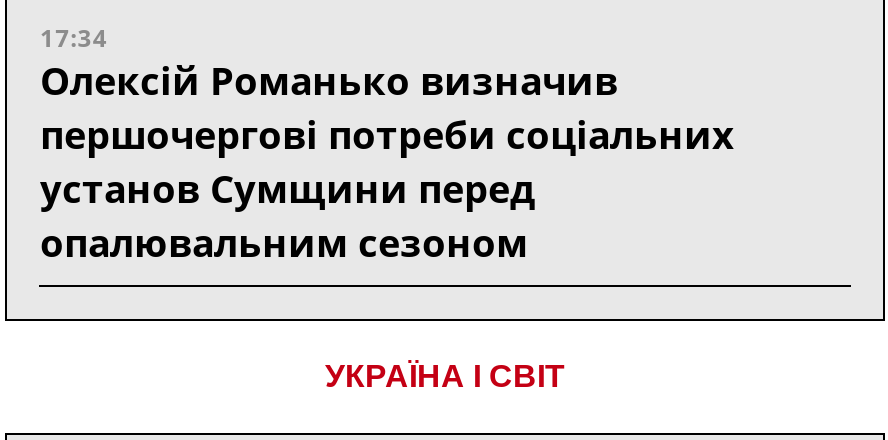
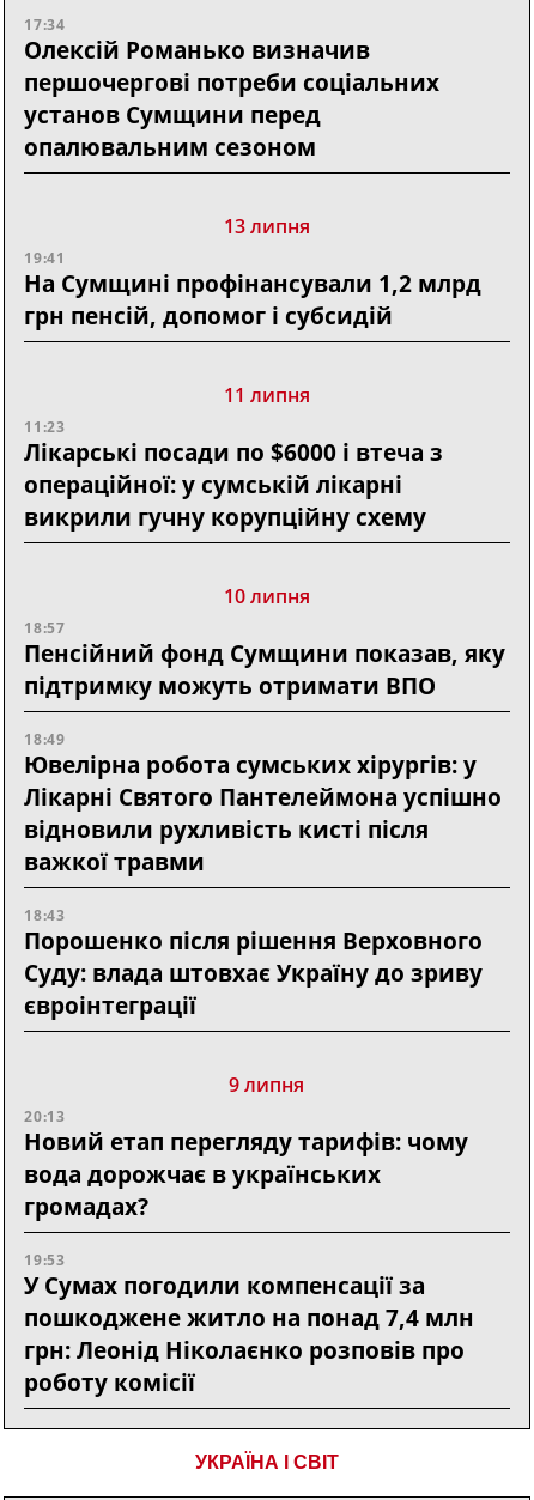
none -> [25,213,506,1398] 13 липня | 19:41 | На Сумщині профінансували 1,2 млрд | грн пенсій, допомог і субсидій | 11 липня | 11:23 | Лікарські посади по $6000 і втеча з | операційної: у сумській лікарні | викрили гучну корупційну схему | 10 липня | 18:57 | Пенсійний фонд Сумщини показав, яку | підтримку можуть отримати ВПО | 18:49 | Ювелірна робота сумських хірургів: у | Лікарні Святого Пантелеймона успішно | відновили рухливість кисті після | важкої травми | 18:43 | Порошенко після рішення Верховного | Суду: влада штовхає Україну до зриву | євроінтеграції | 9 липня | 20:13 | Новий етап перегляду тарифів: чому | вода дорожчає в українських | громадах? | 19:53 | У Сумах погодили компенсації за | пошкоджене житло на понад 7,4 млн | грн: Леонід Ніколаєнко розповів про | роботу комісії

